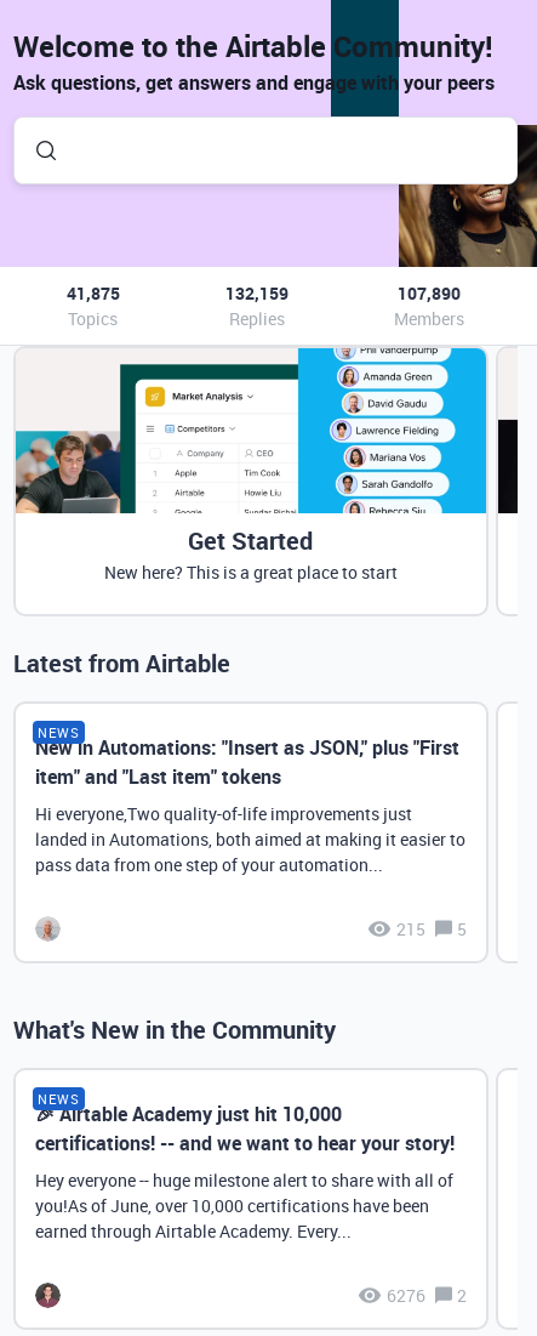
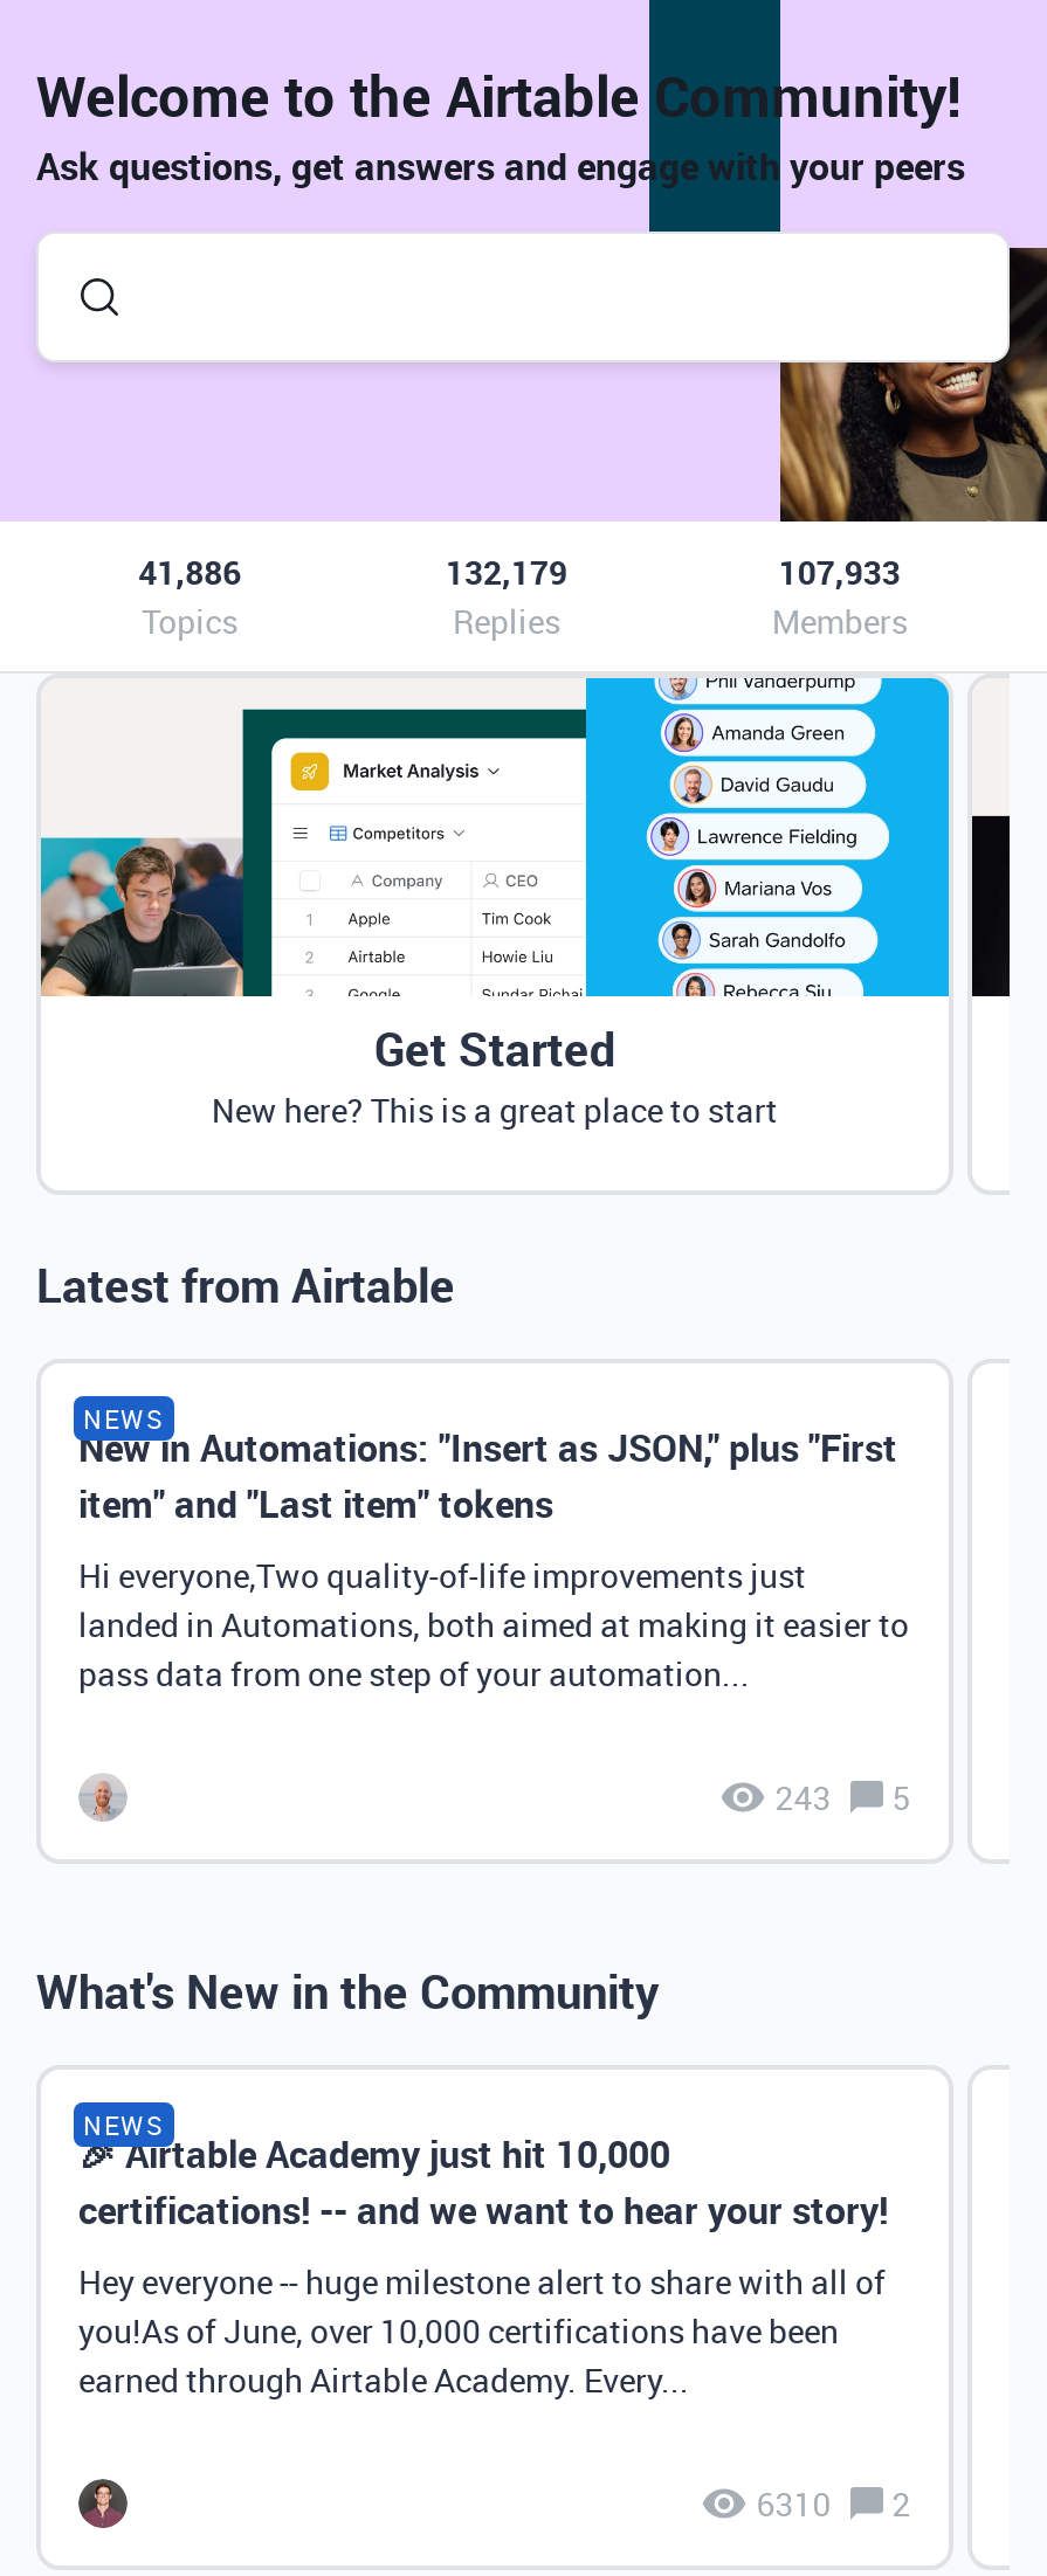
[66,282,120,305] 41,875 -> [139,550,241,594] 41,886
[225,282,289,305] 132,159 -> [446,550,567,594] 132,179
[398,282,461,305] 107,890 -> [779,550,900,594] 107,933
[396,917,466,940] 215 5 -> [775,1775,911,1819] 243 5
[386,1284,466,1307] 6276 2 -> [756,2481,911,2526] 6310 2

